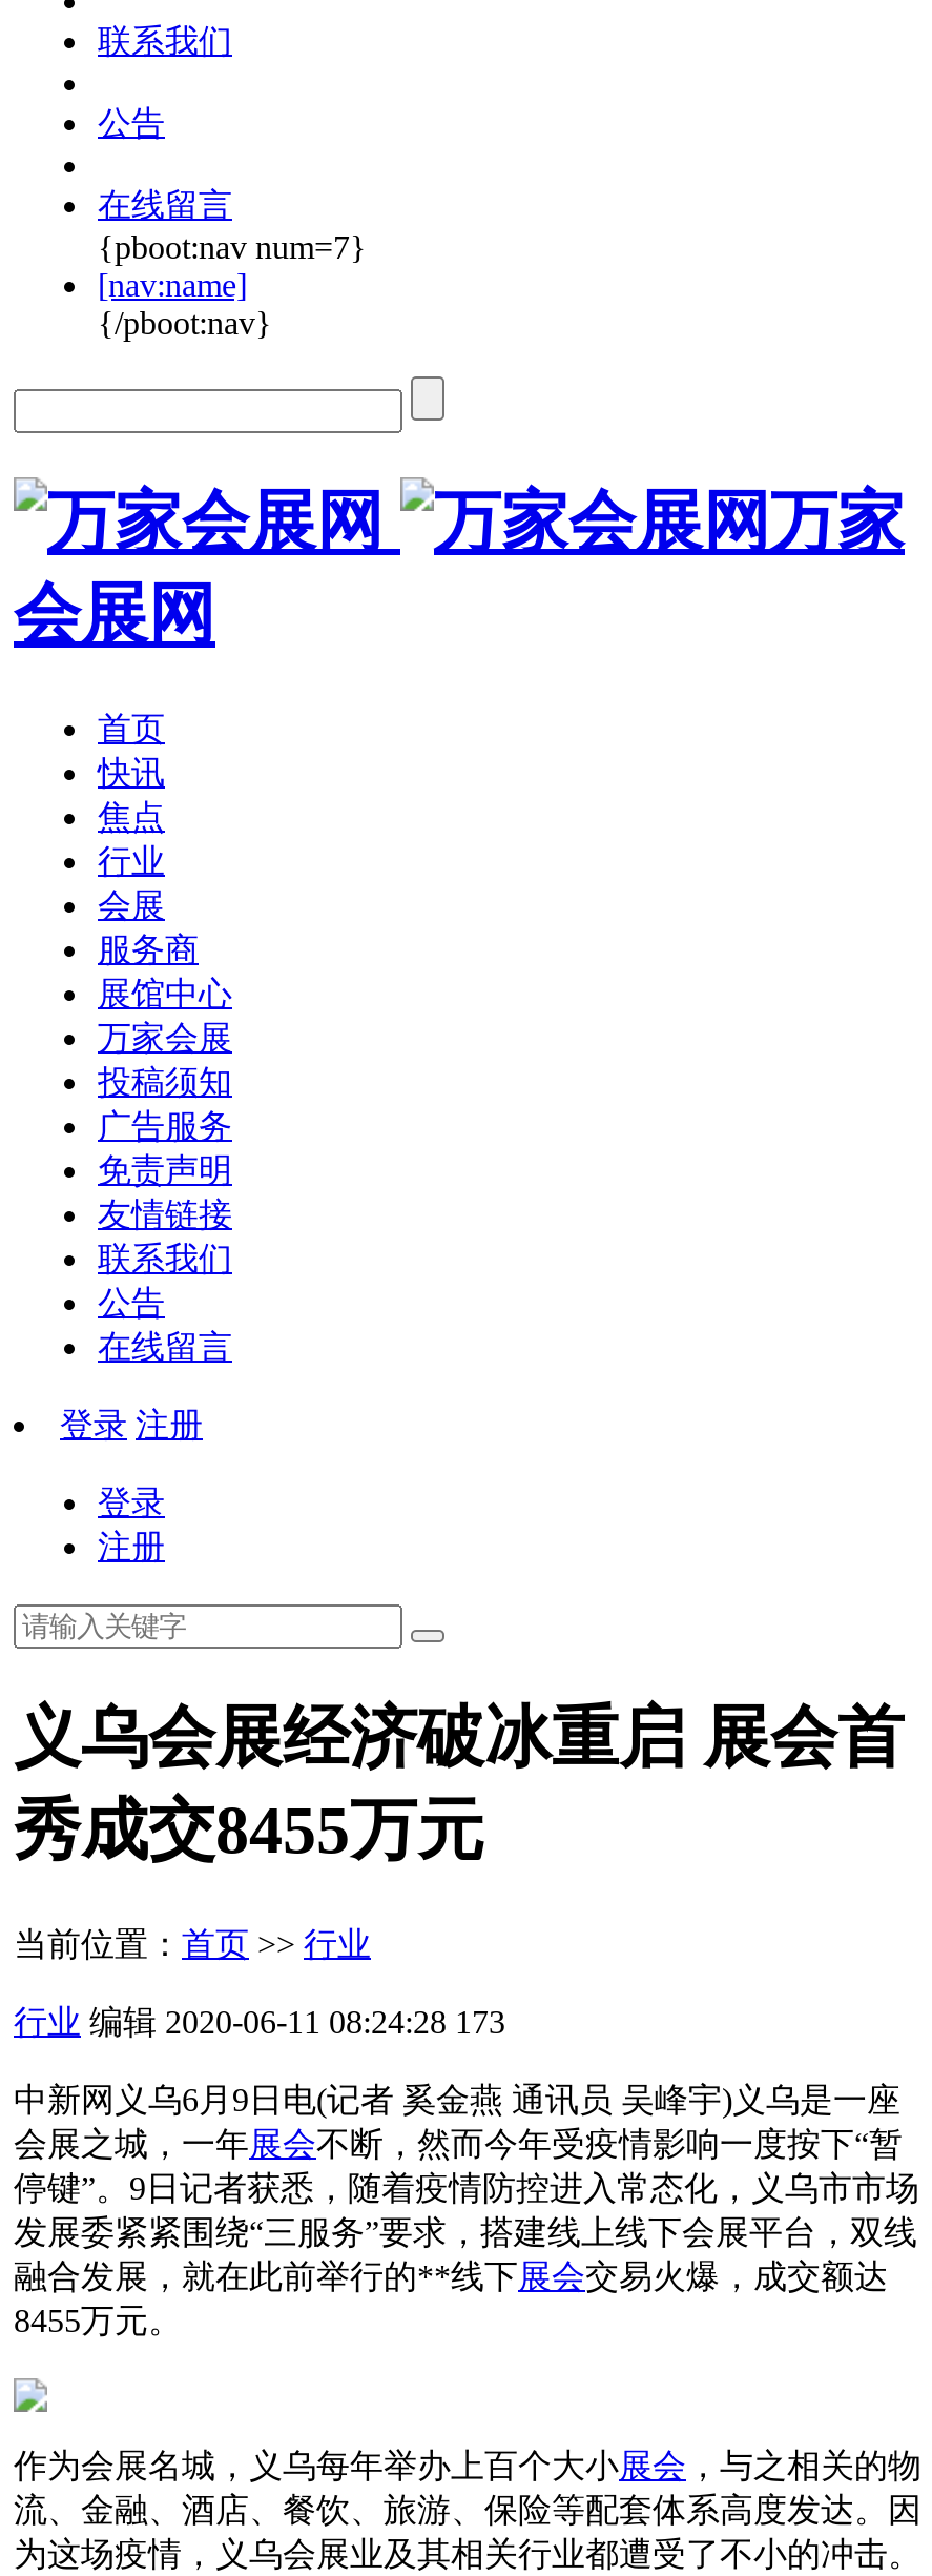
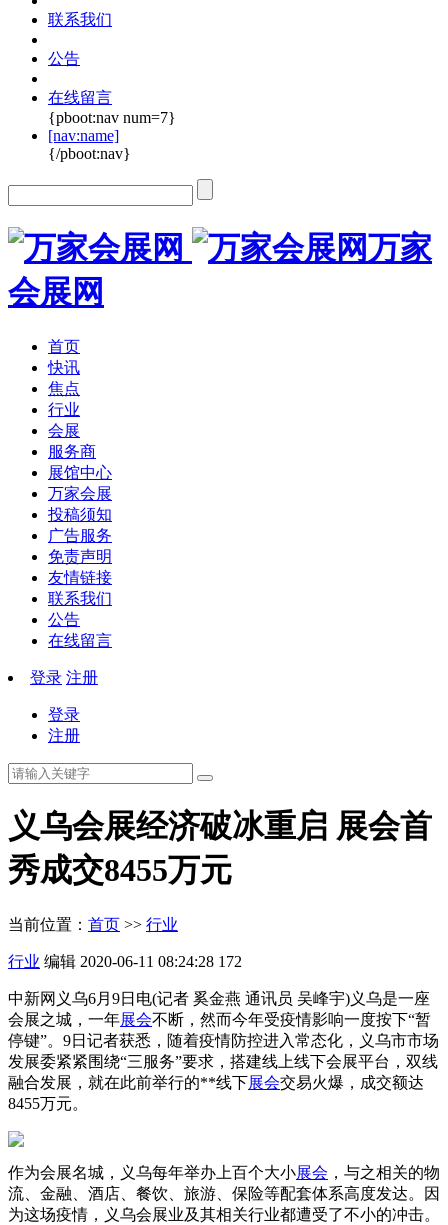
[14,2004,505,2039] 行业 编辑2020-06-11 08:24:28 173 -> [8,953,242,970] 行业 编辑2020-06-11 08:24:28 172

